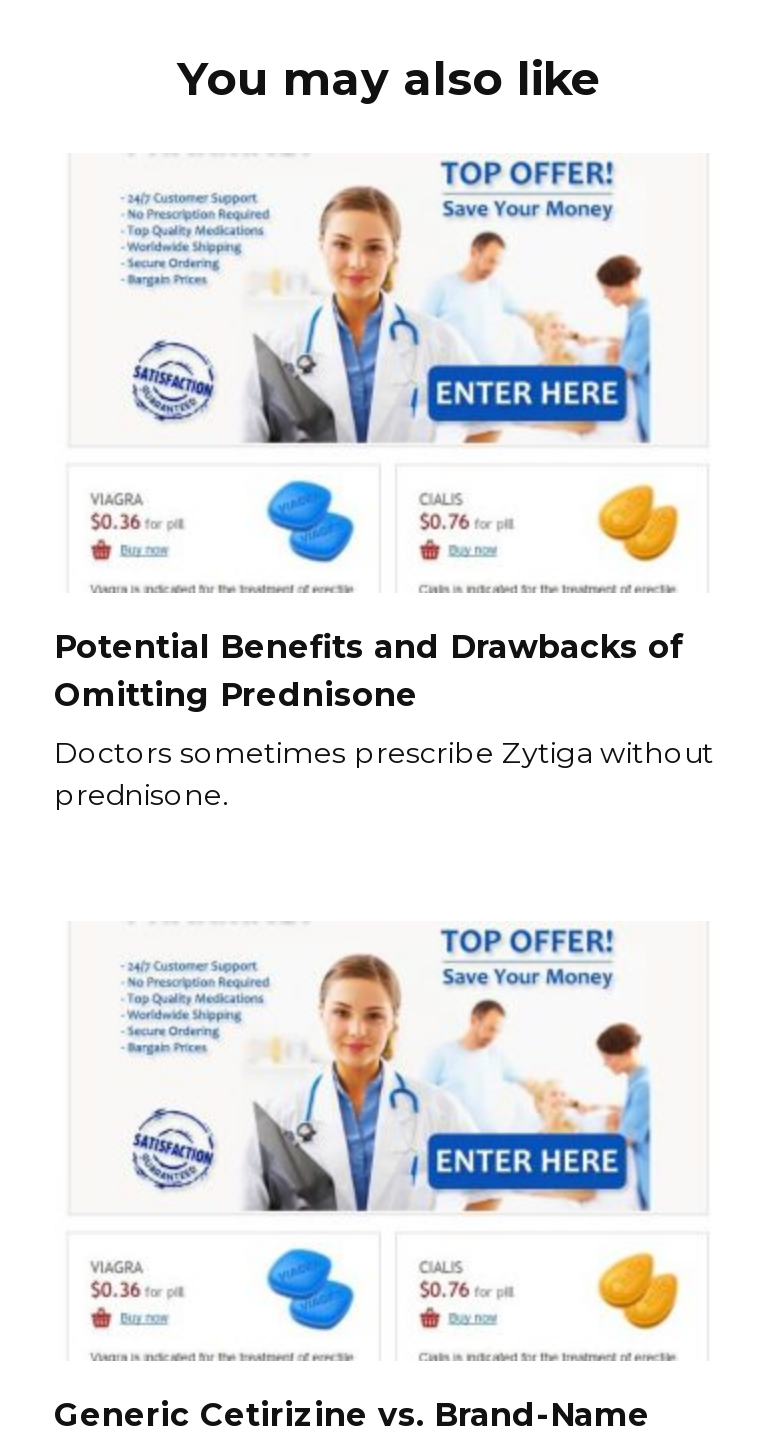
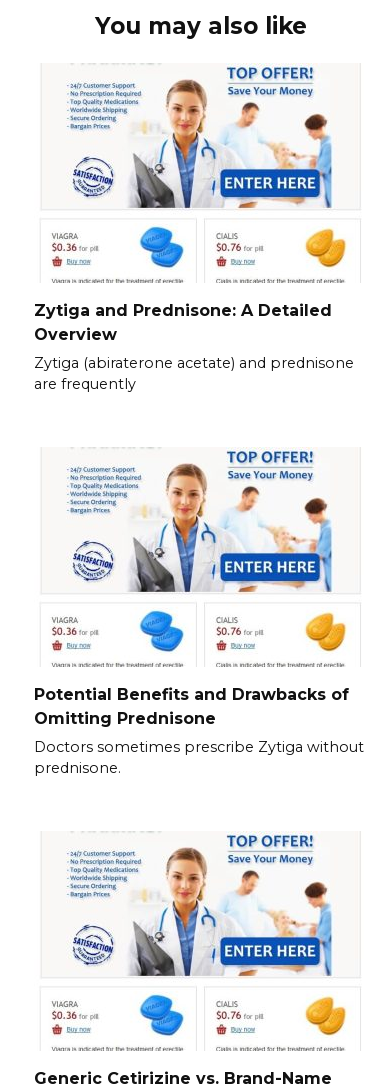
none -> [33,301,353,393] Zytiga and Prednisone: A Detailed | Overview | Zytiga (abiraterone acetate) and prednisone | are frequently

